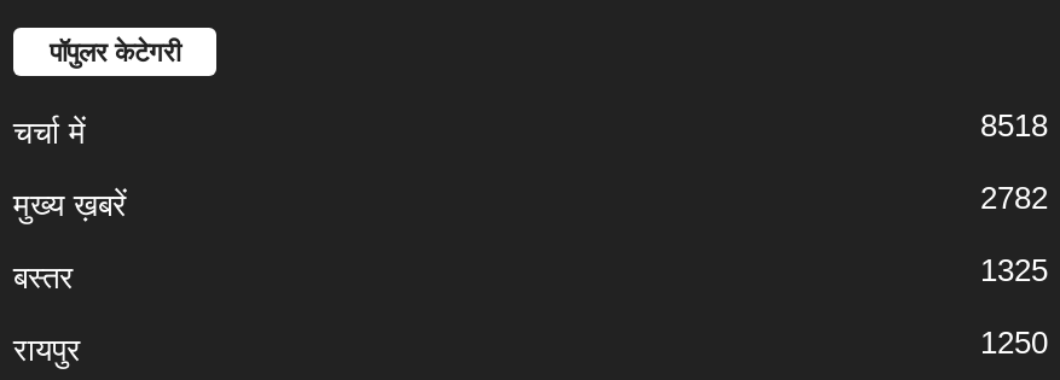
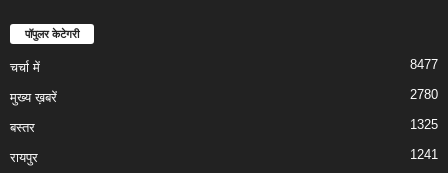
[980,107,1048,144] 8518 -> [410,57,438,72] 8477
[980,180,1048,216] 2782 -> [410,87,438,102] 2780
[980,325,1048,361] 1250 -> [410,147,438,162] 1241

